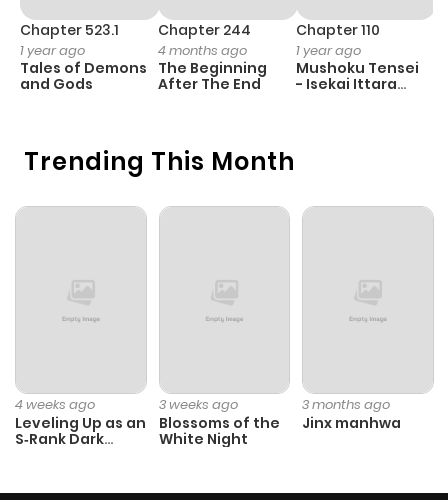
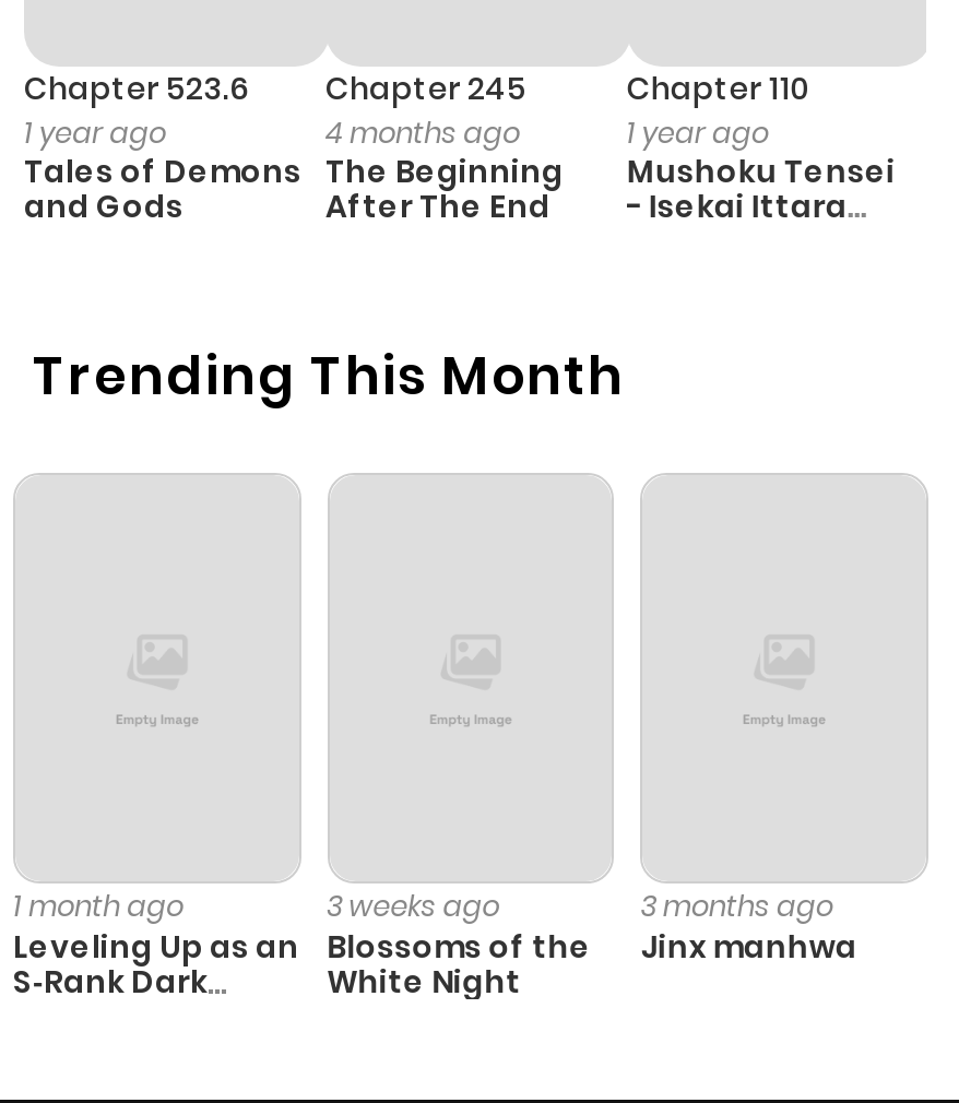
[20,20,119,40] Chapter 523.1 -> [24,67,249,110] Chapter 523.6
[158,20,251,40] Chapter 244 -> [325,67,526,110] Chapter 245
[15,395,95,414] 4 weeks ago -> [13,887,183,928] 1 month ago

